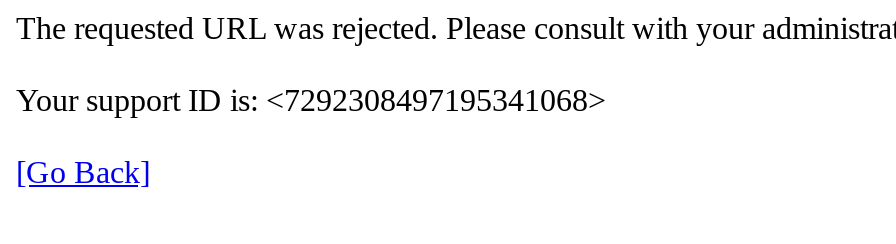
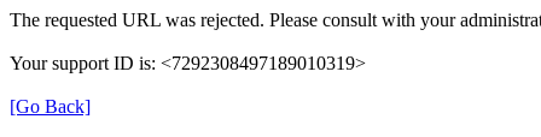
[16,83,606,117] Your support ID is: <7292308497195341068> -> [10,53,366,73] Your support ID is: <7292308497189010319>

